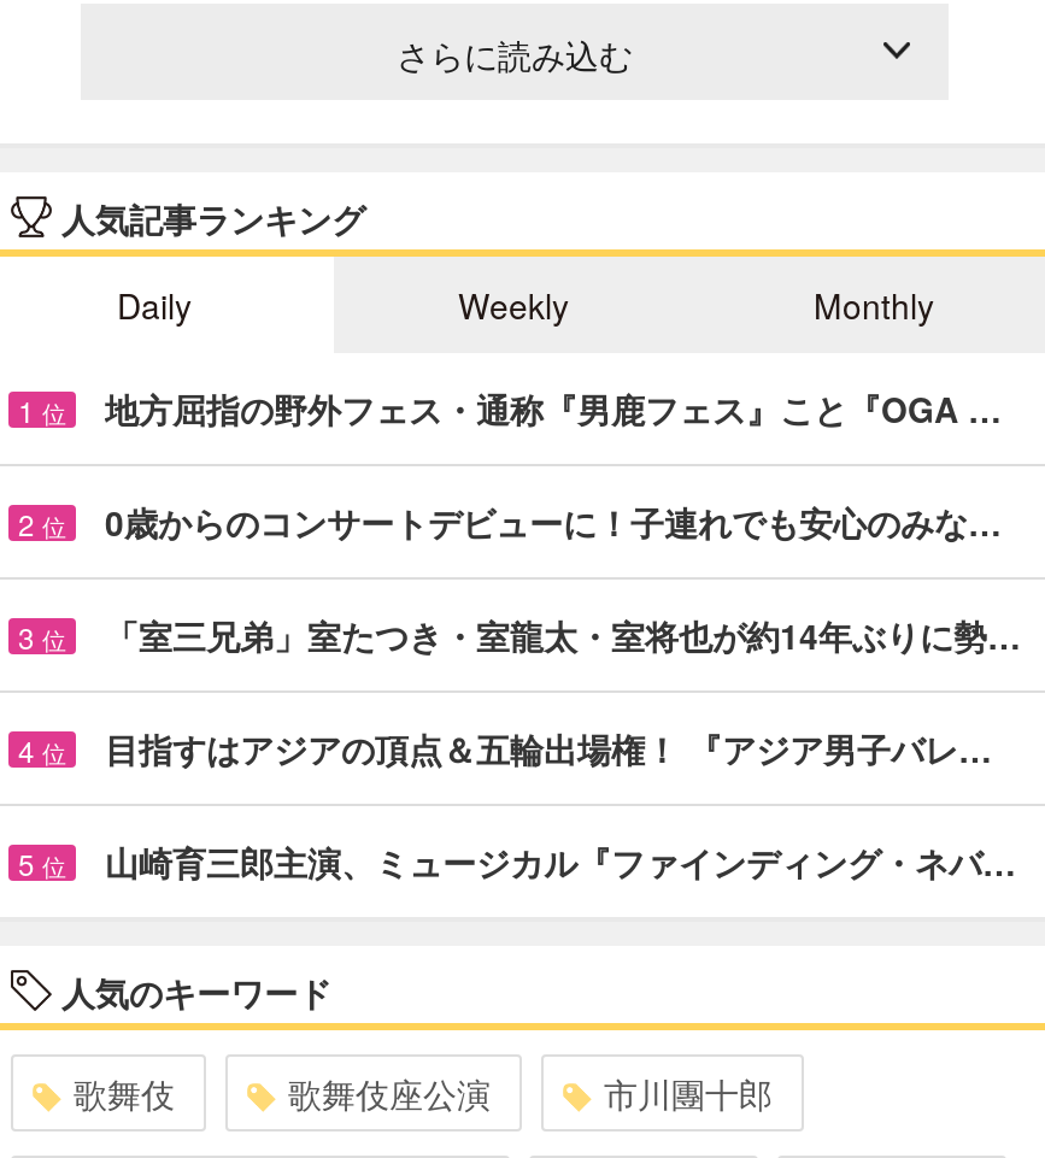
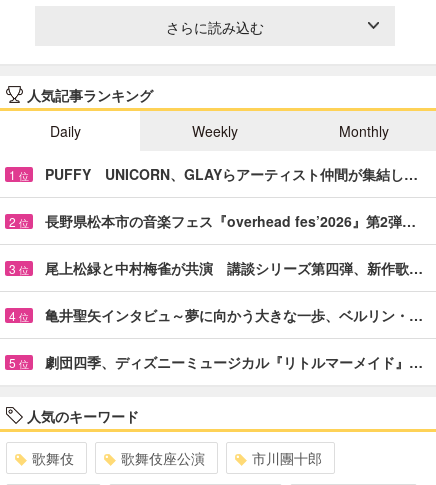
[105,384,1002,432] 地方屈指の野外フェス・通称『男鹿フェス』こと『OGA … -> [45,164,418,184] PUFFY UNICORN、GLAYらアーティスト仲間が集結し…
[105,497,1002,545] 0歳からのコンサートデビューに！子連れでも安心のみな… -> [45,211,416,231] 長野県松本市の音楽フェス『overhead fes’2026』第2弾…
[105,610,1021,659] 「室三兄弟」室たつき・室龍太・室将也が約14年ぶりに勢… -> [45,258,423,278] 尾上松緑と中村梅雀が共演 講談シリーズ第四弾、新作歌…
[105,724,992,772] 目指すはアジアの頂点＆五輪出場権！ 『アジア男子バレ… -> [45,305,423,325] 亀井聖矢インタビュ～夢に向かう大きな一歩、ベルリン・…
[105,837,1016,885] 山崎育三郎主演、ミュージカル『ファインディング・ネバ… -> [45,352,423,372] 劇団四季、ディズニーミュージカル『リトルマーメイド』…

